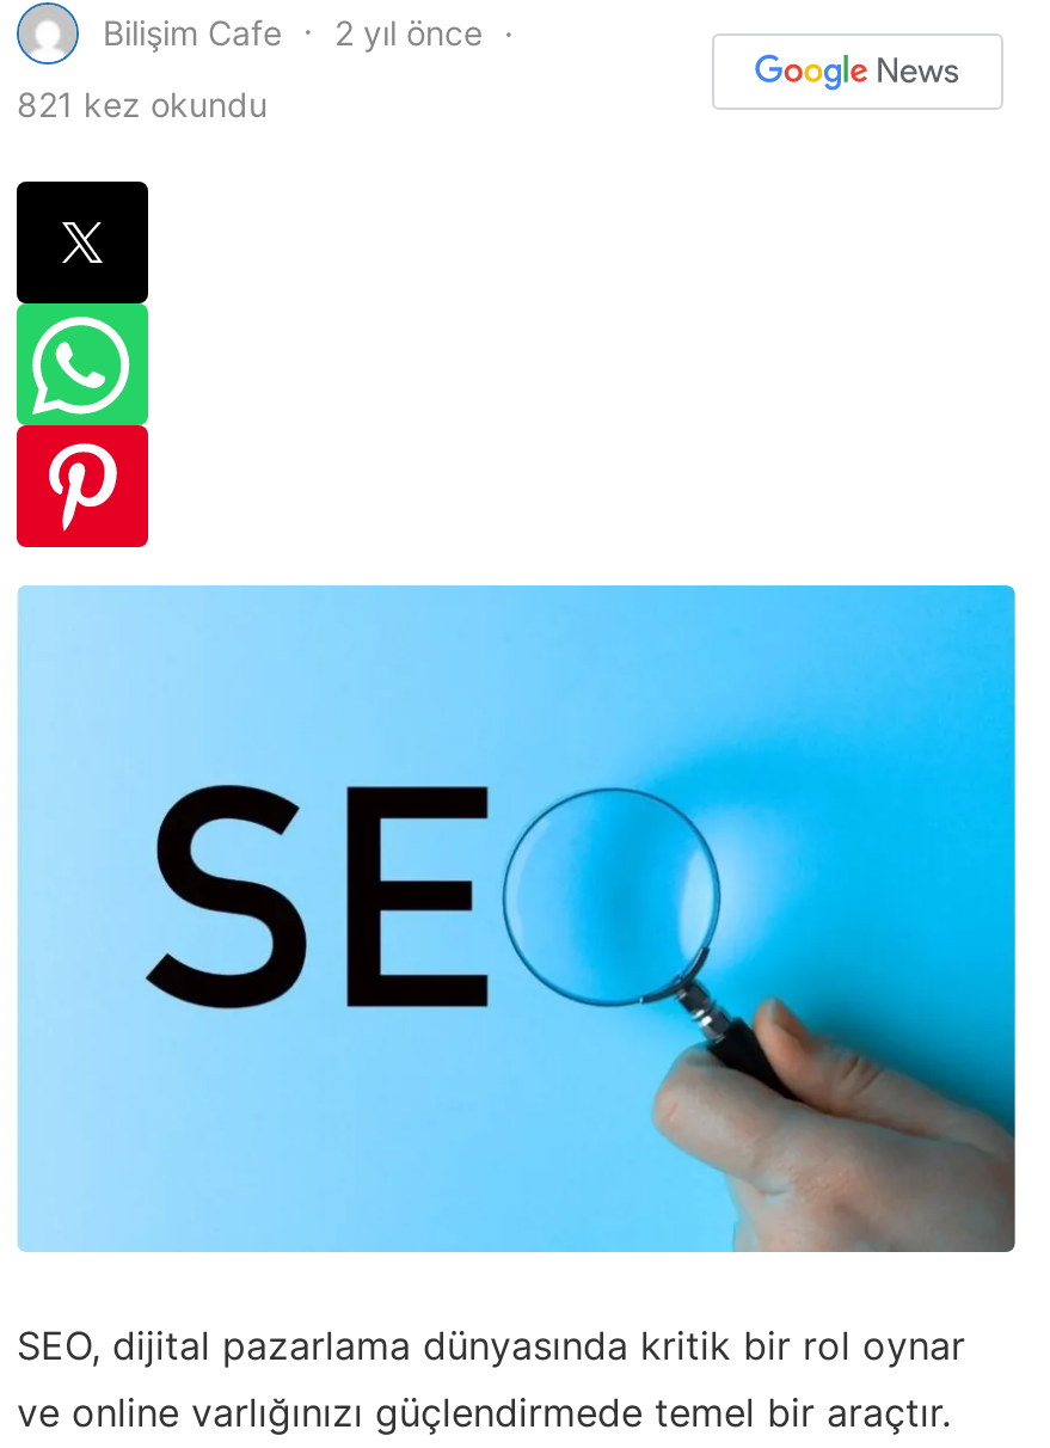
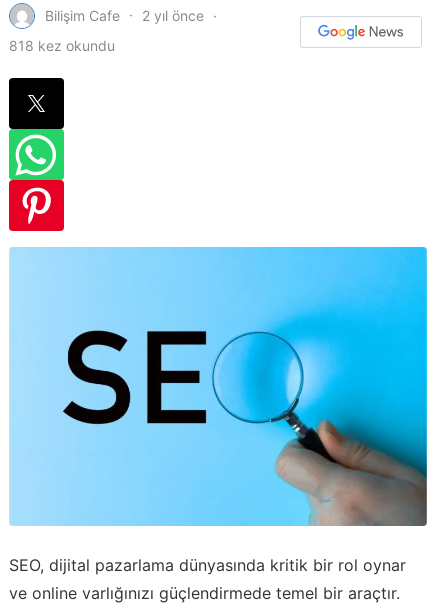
[17,84,268,125] 821 kez okundu -> [9,37,115,54] 818 kez okundu

